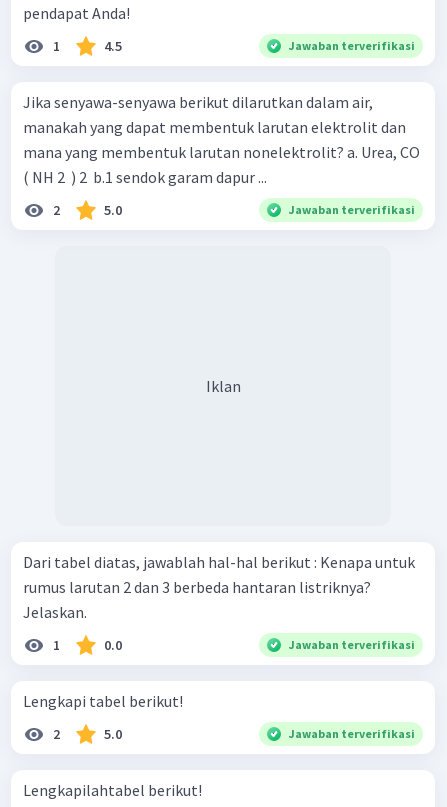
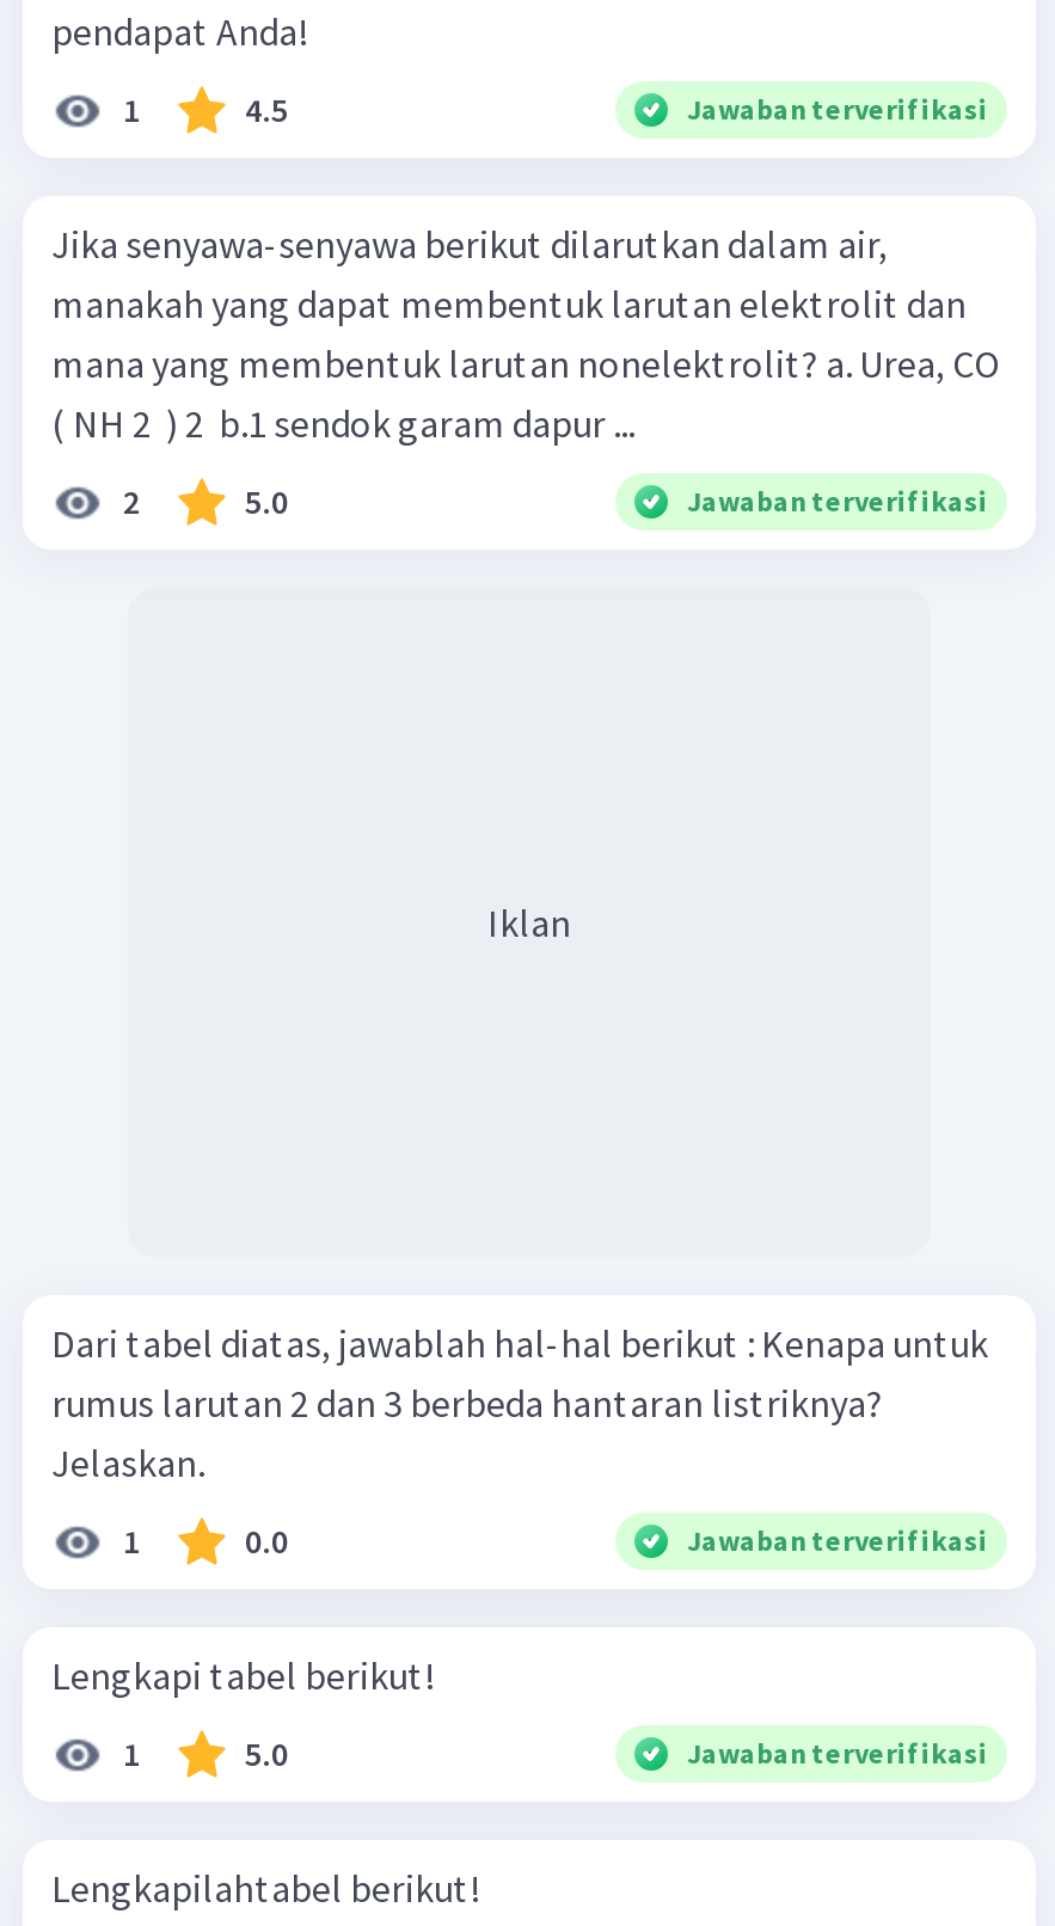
[53,725,60,743] 2 -> [123,1732,140,1775] 1

